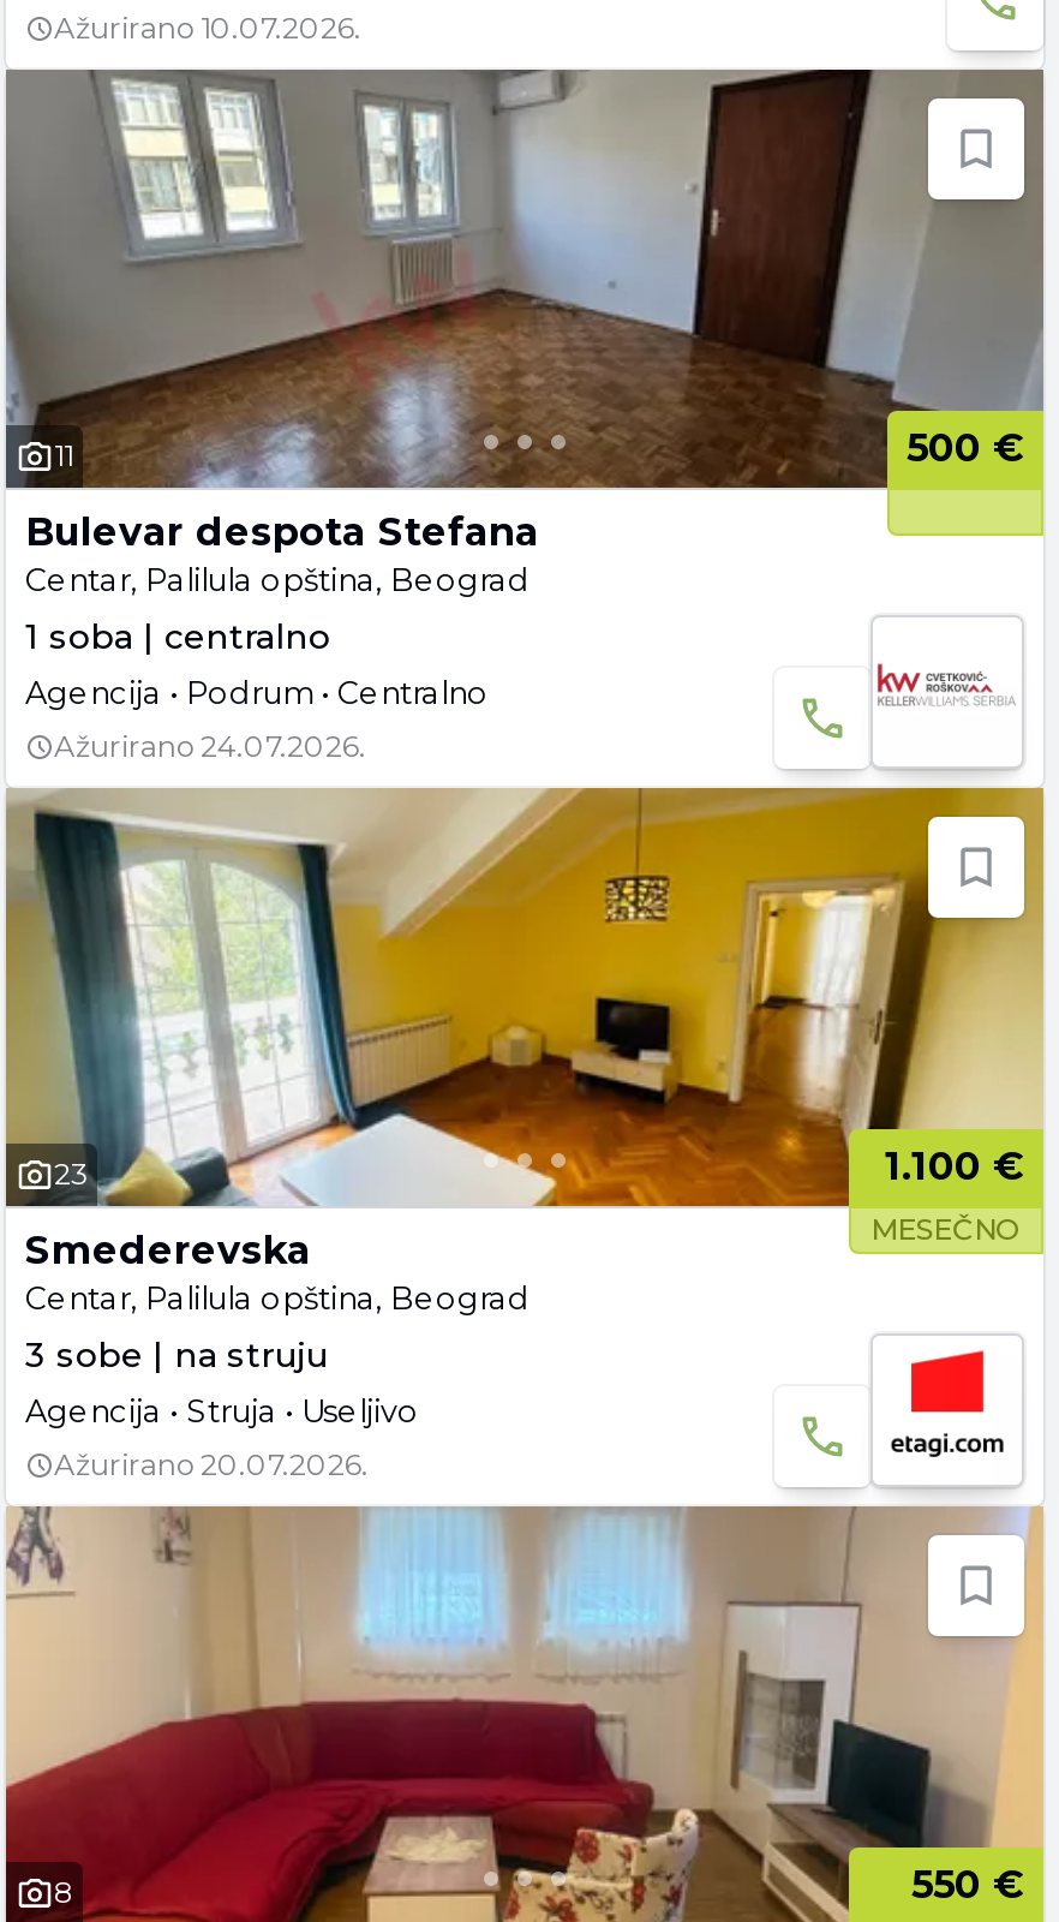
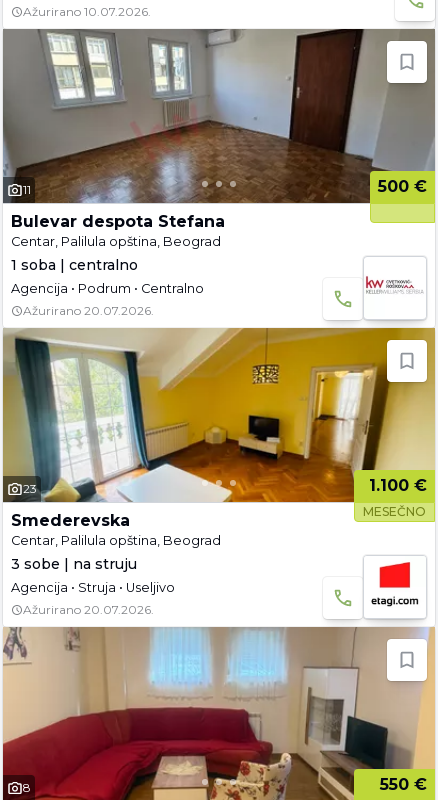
[54,728,366,764] Ažurirano 24.07.2026. -> [23,303,154,318] Ažurirano 20.07.2026.

